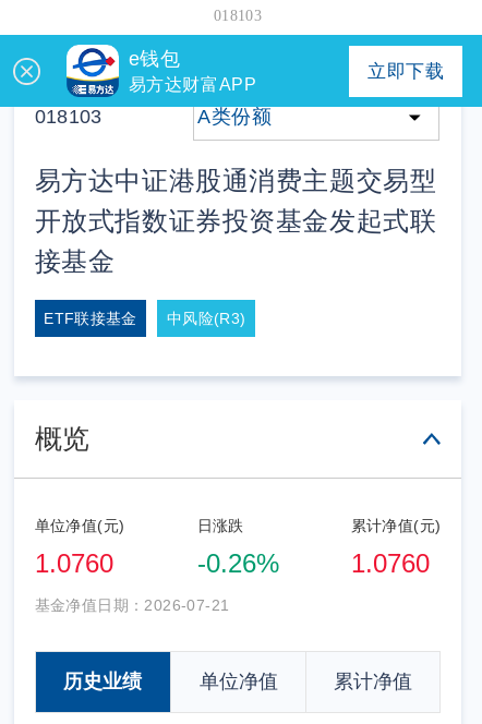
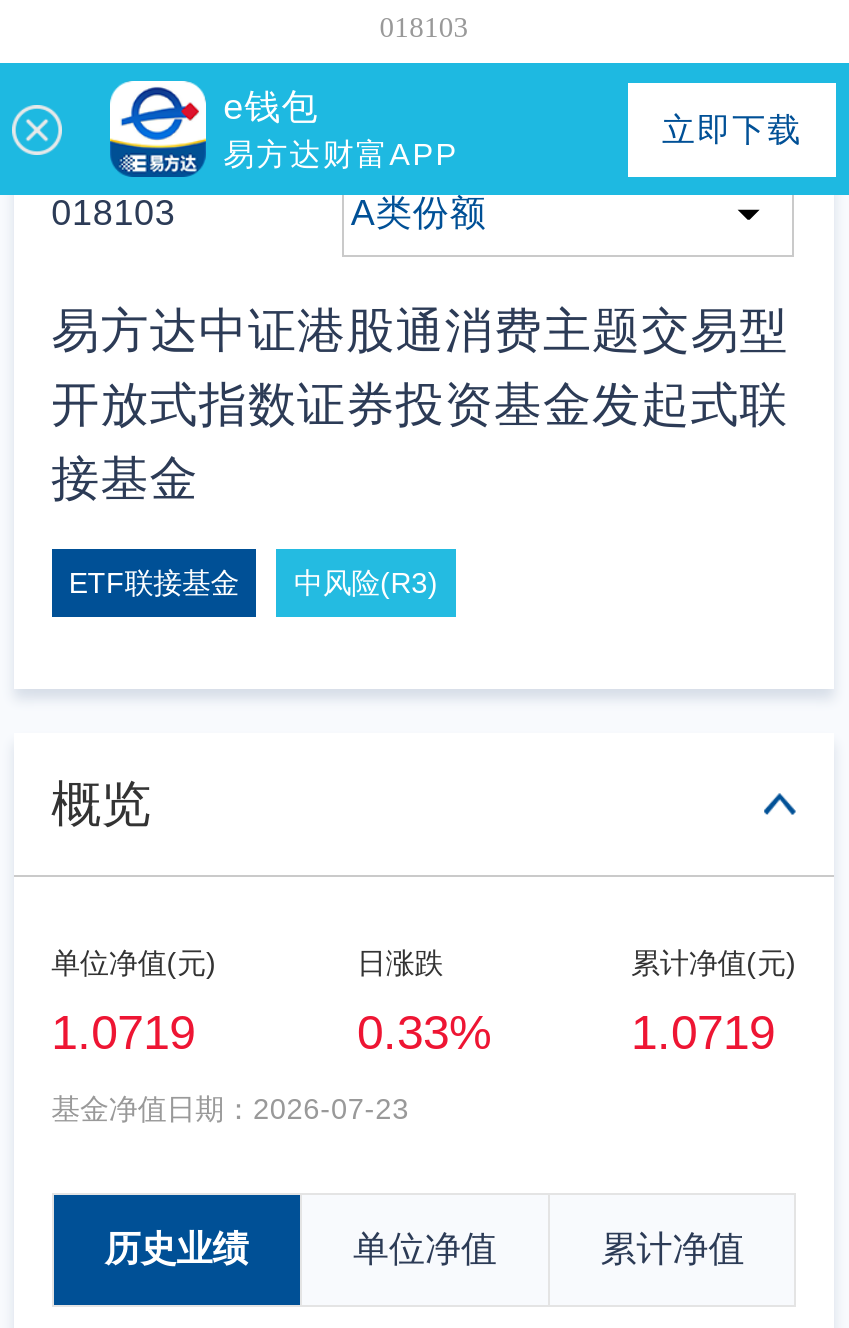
[34,549,113,578] 1.0760 -> [51,1006,195,1060] 1.0719
[197,549,279,578] -0.26% -> [357,1006,491,1060] 0.33%
[351,549,429,578] 1.0760 -> [631,1006,775,1060] 1.0719
[34,596,230,614] 基金净值日期：2026-07-21 -> [51,1093,409,1125] 基金净值日期：2026-07-23

